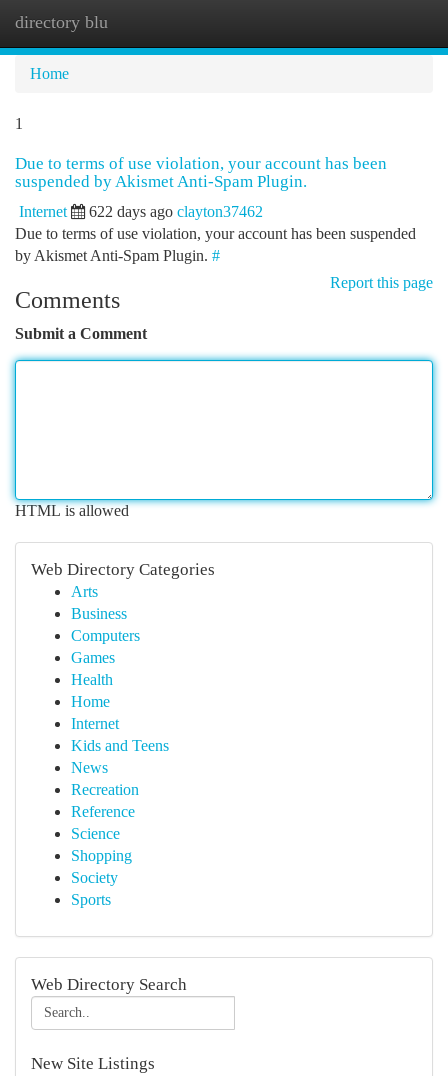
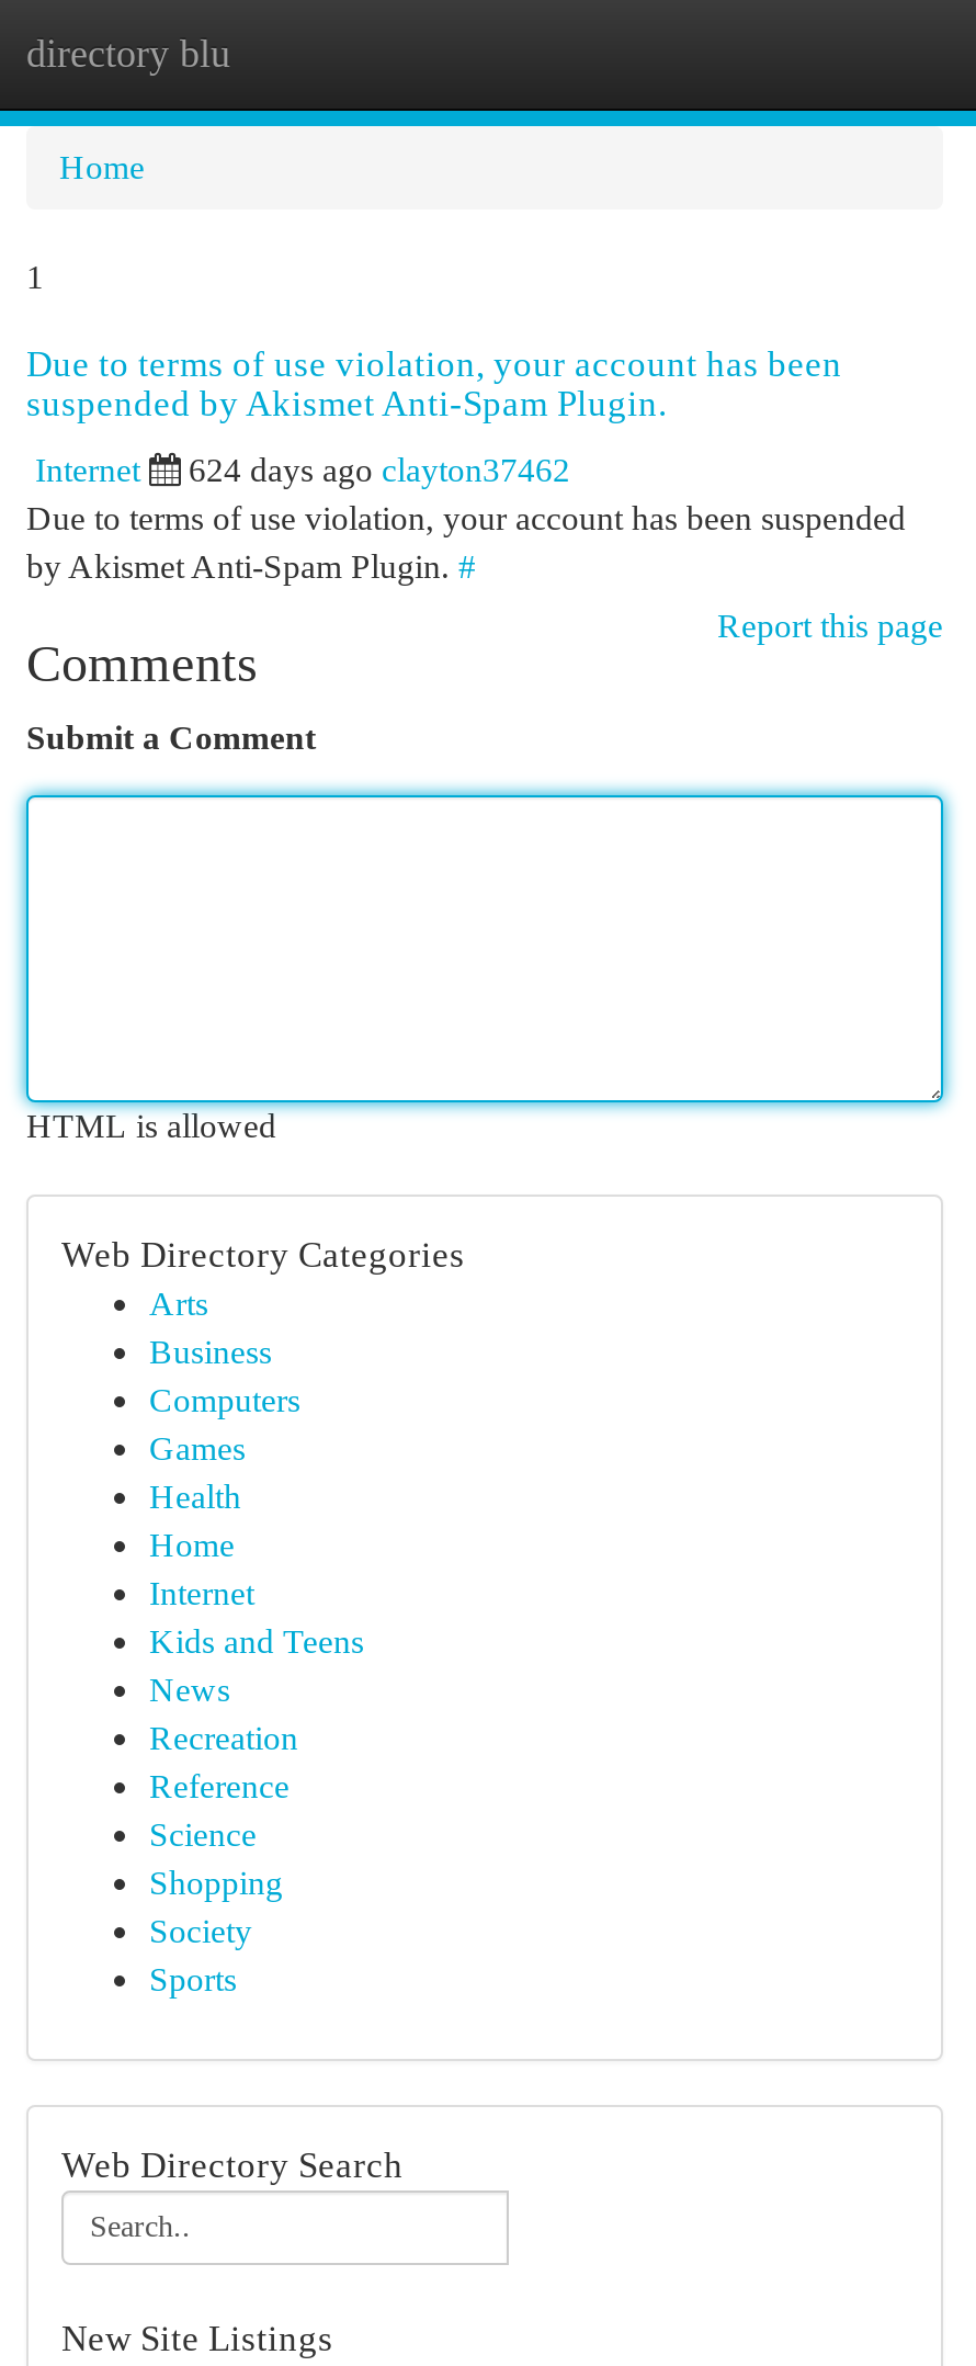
[89,203,263,220] 622 days ago clayton37462 -> [189,451,570,488] 624 days ago clayton37462

